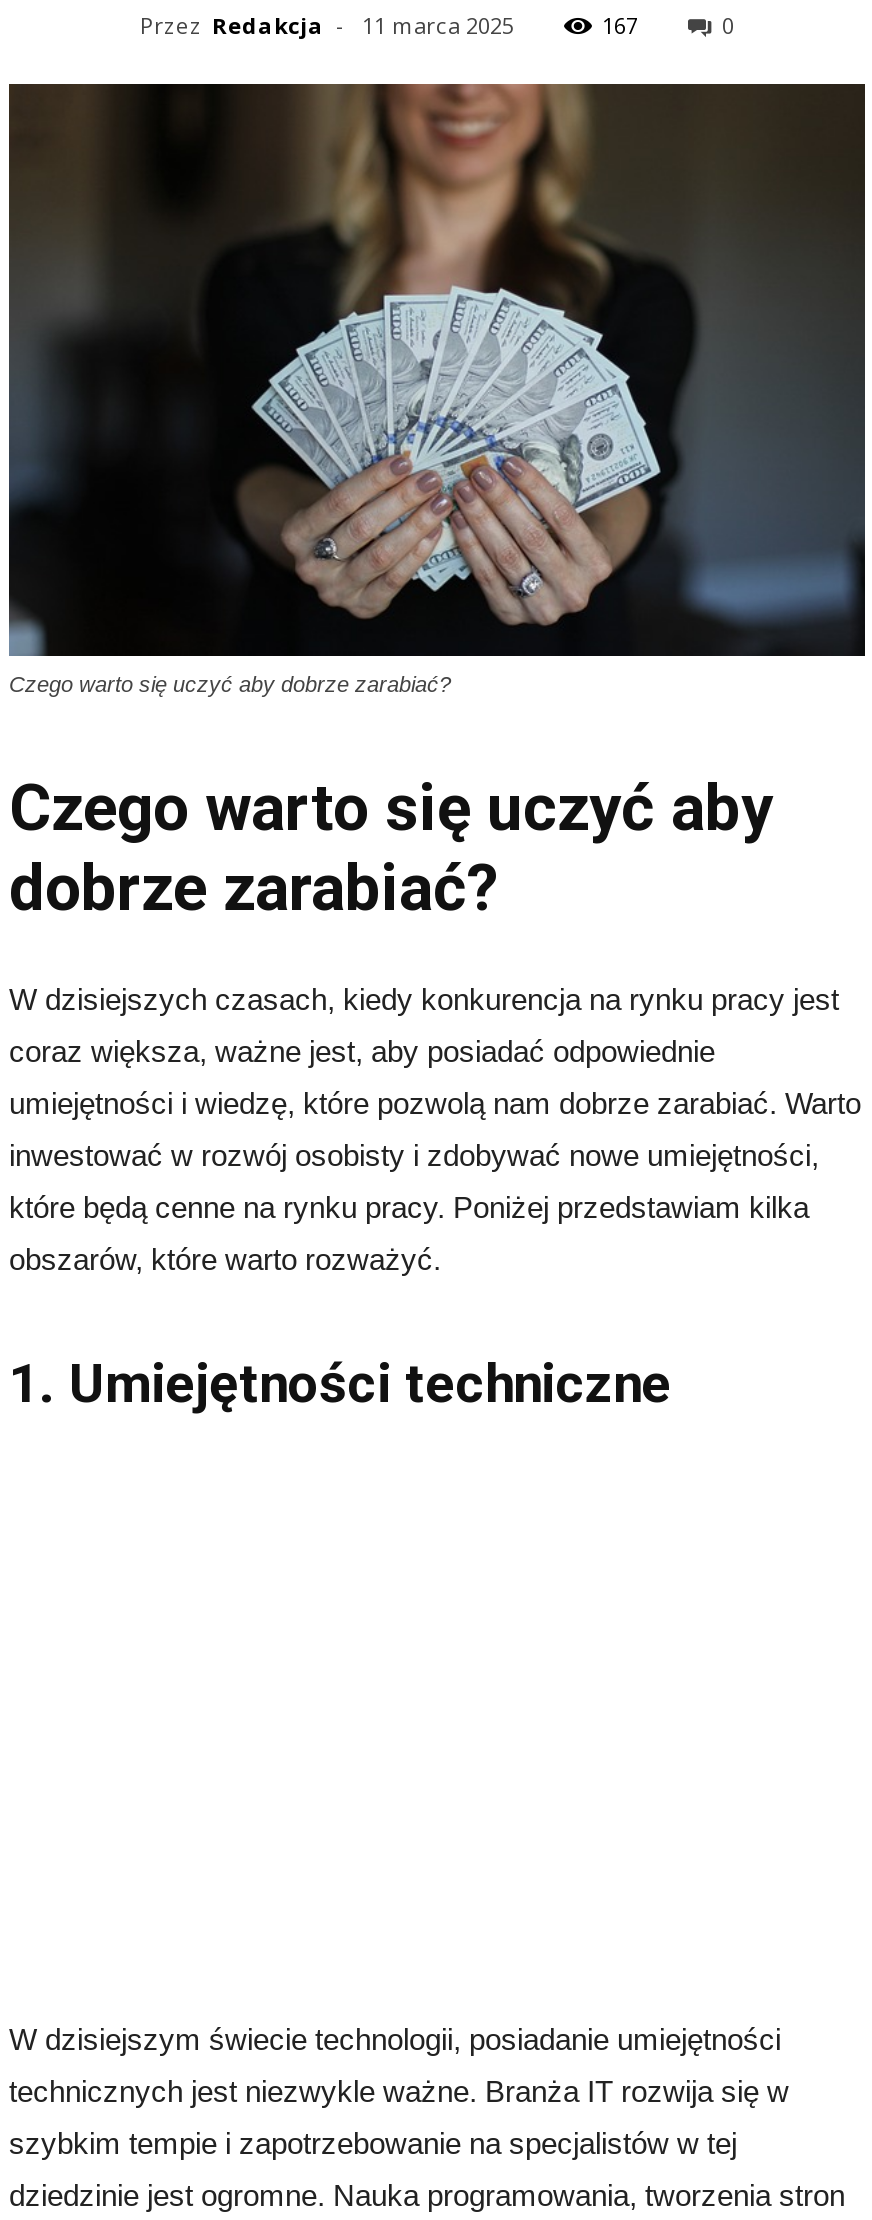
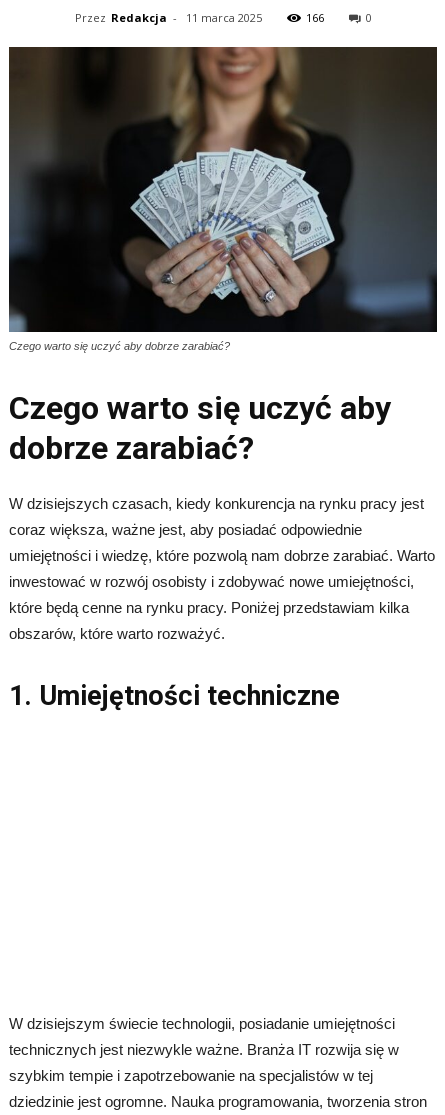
[602,10,638,40] 167 -> [305,10,323,25] 166

